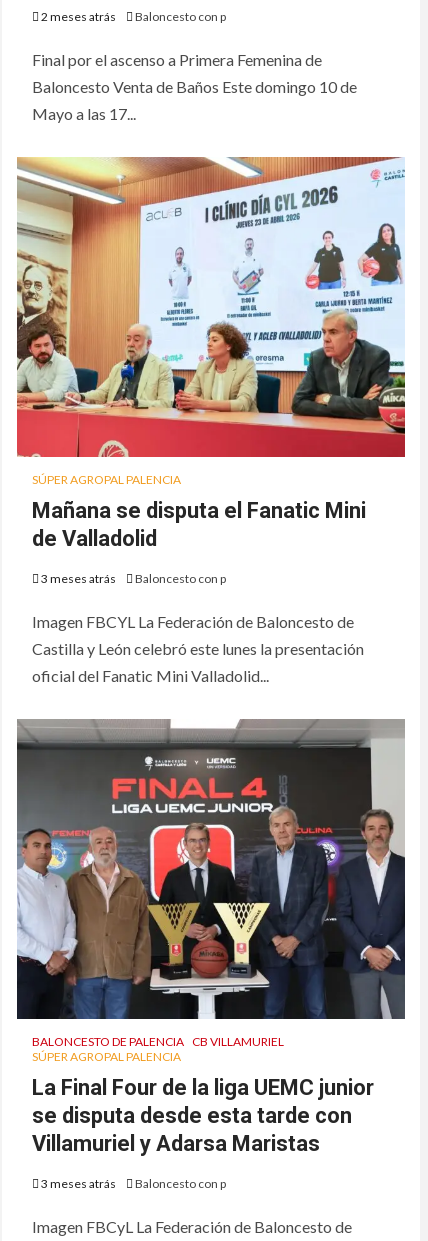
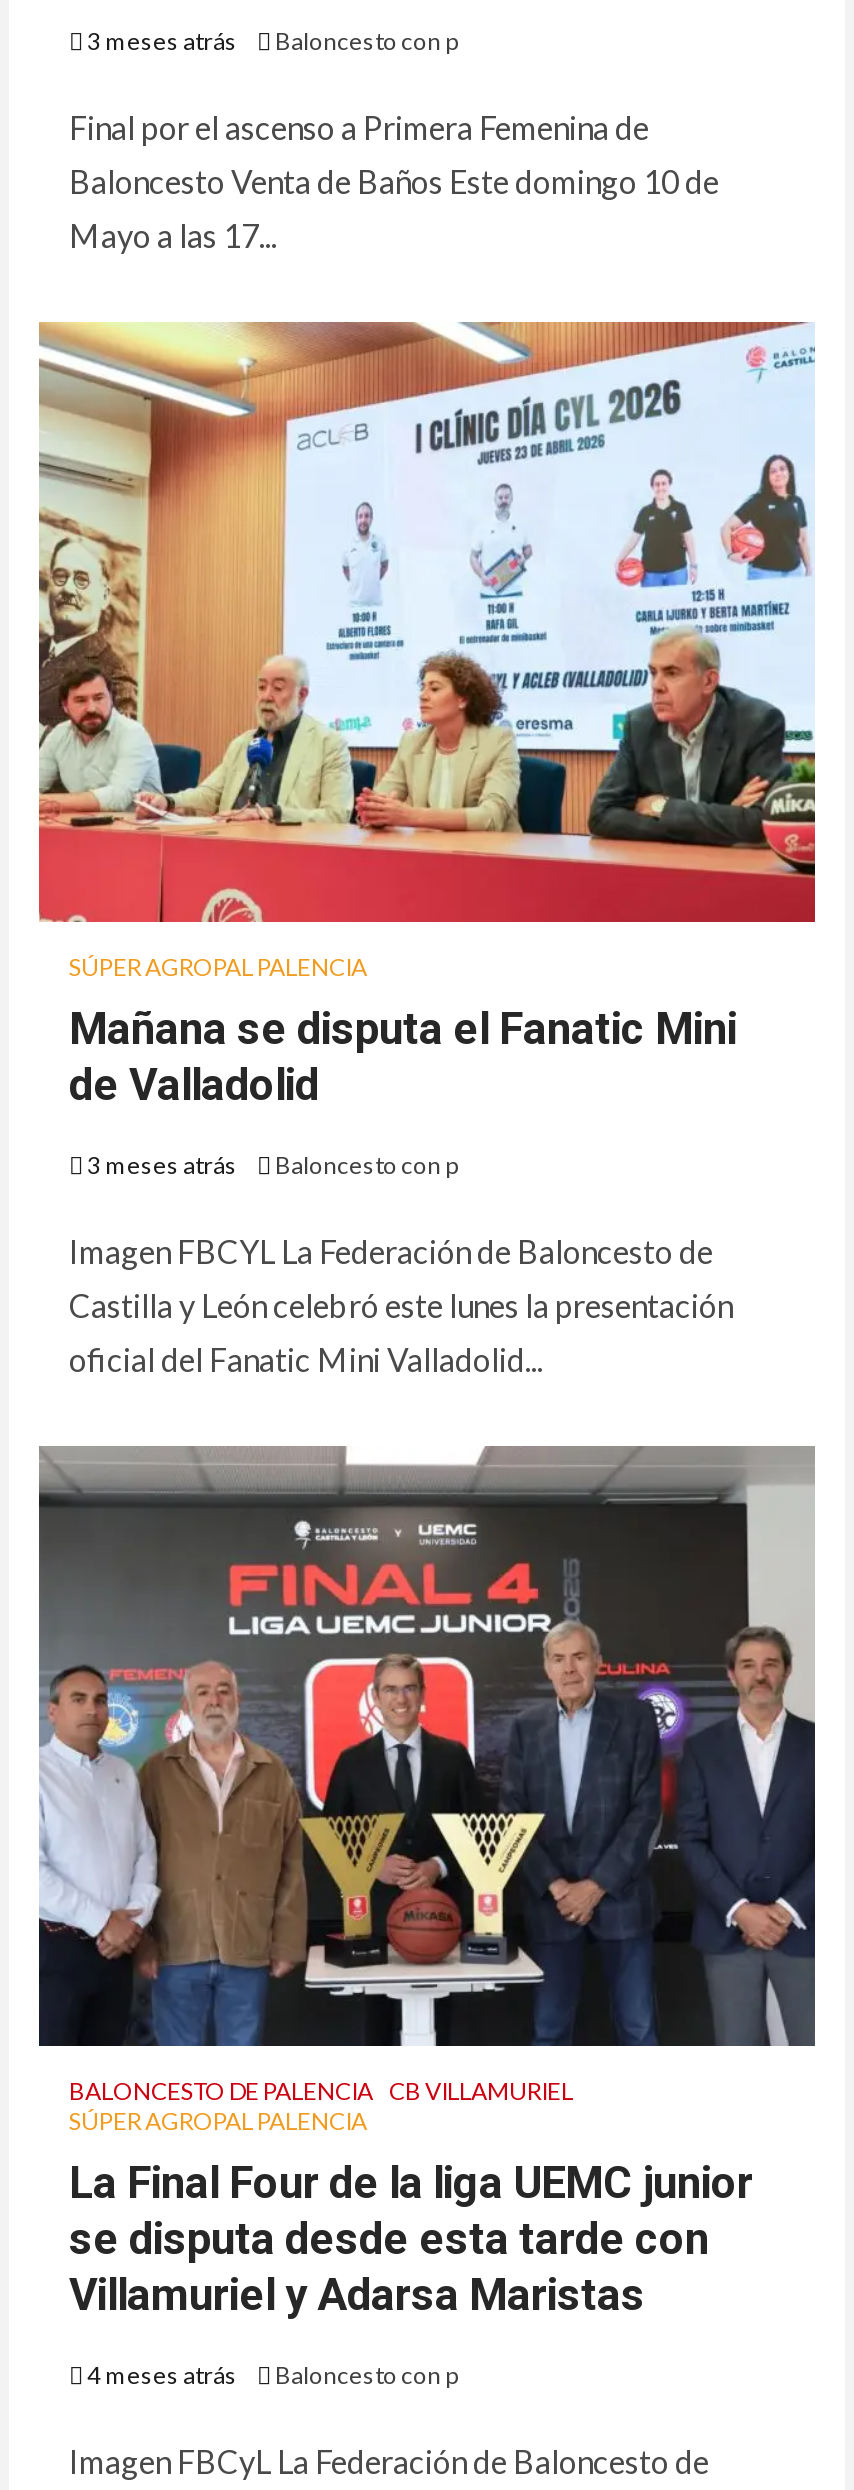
[39,9,226,24] 2 meses atrás Baloncesto con p -> [83,26,457,56] 3 meses atrás Baloncesto con p
[39,1176,226,1191] 3 meses atrás Baloncesto con p -> [83,2360,457,2390] 4 meses atrás Baloncesto con p

